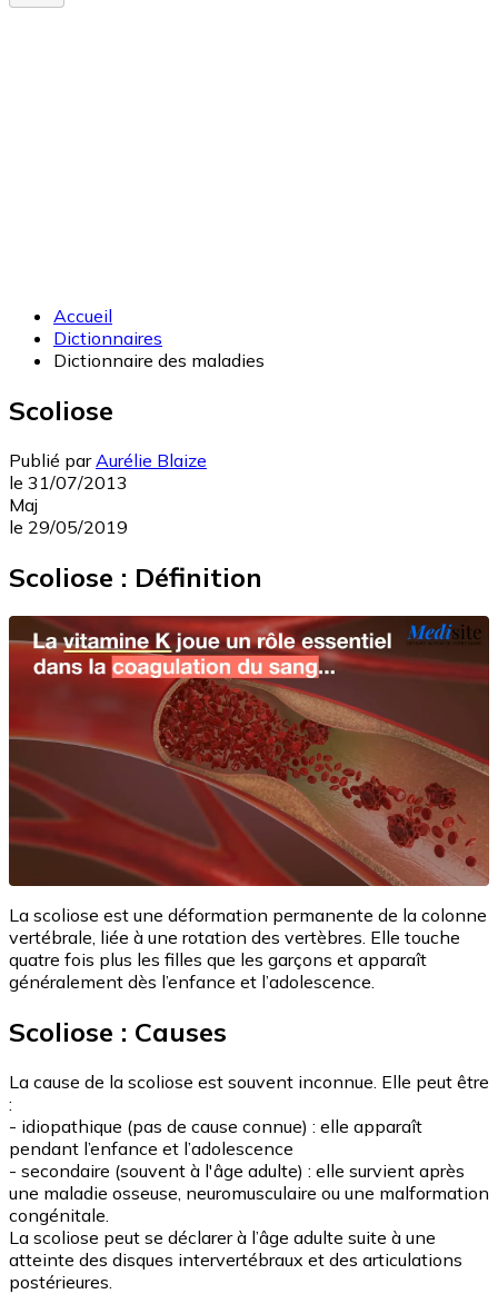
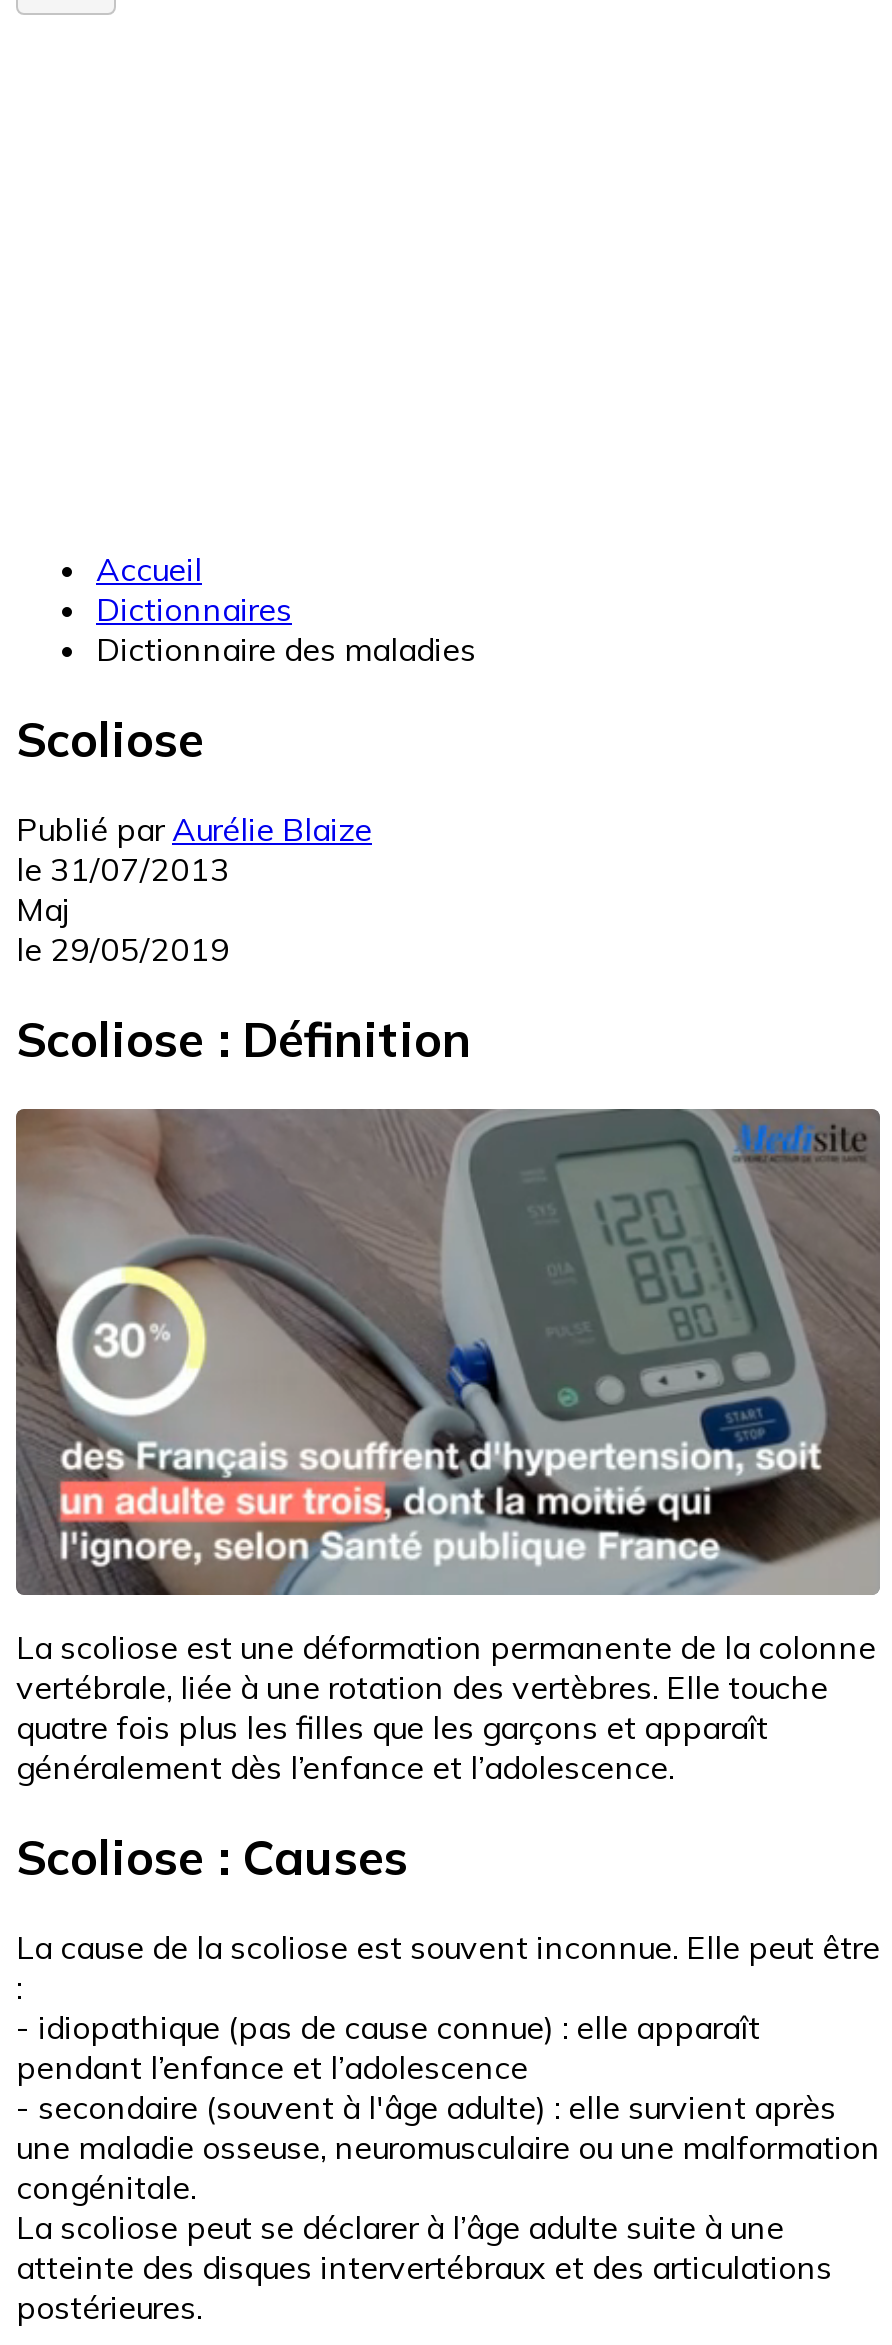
[8,615,489,887] [image] -> [14,1107,882,1597] [image]

